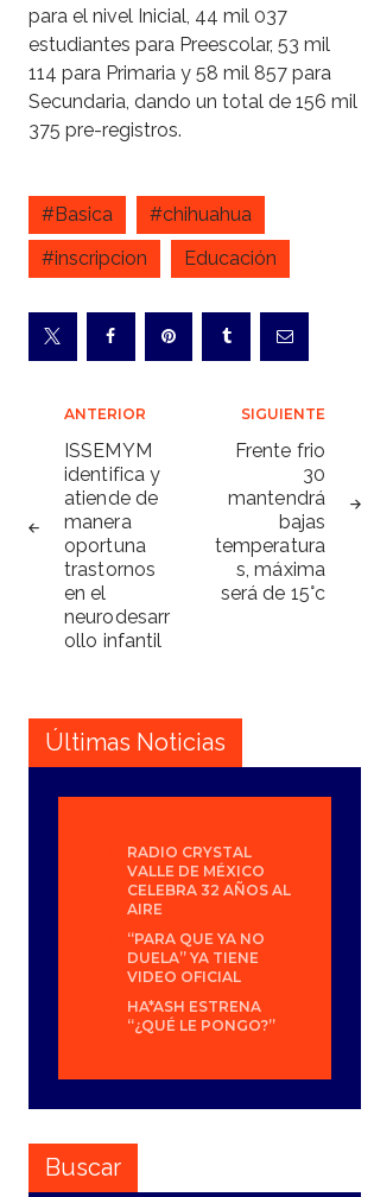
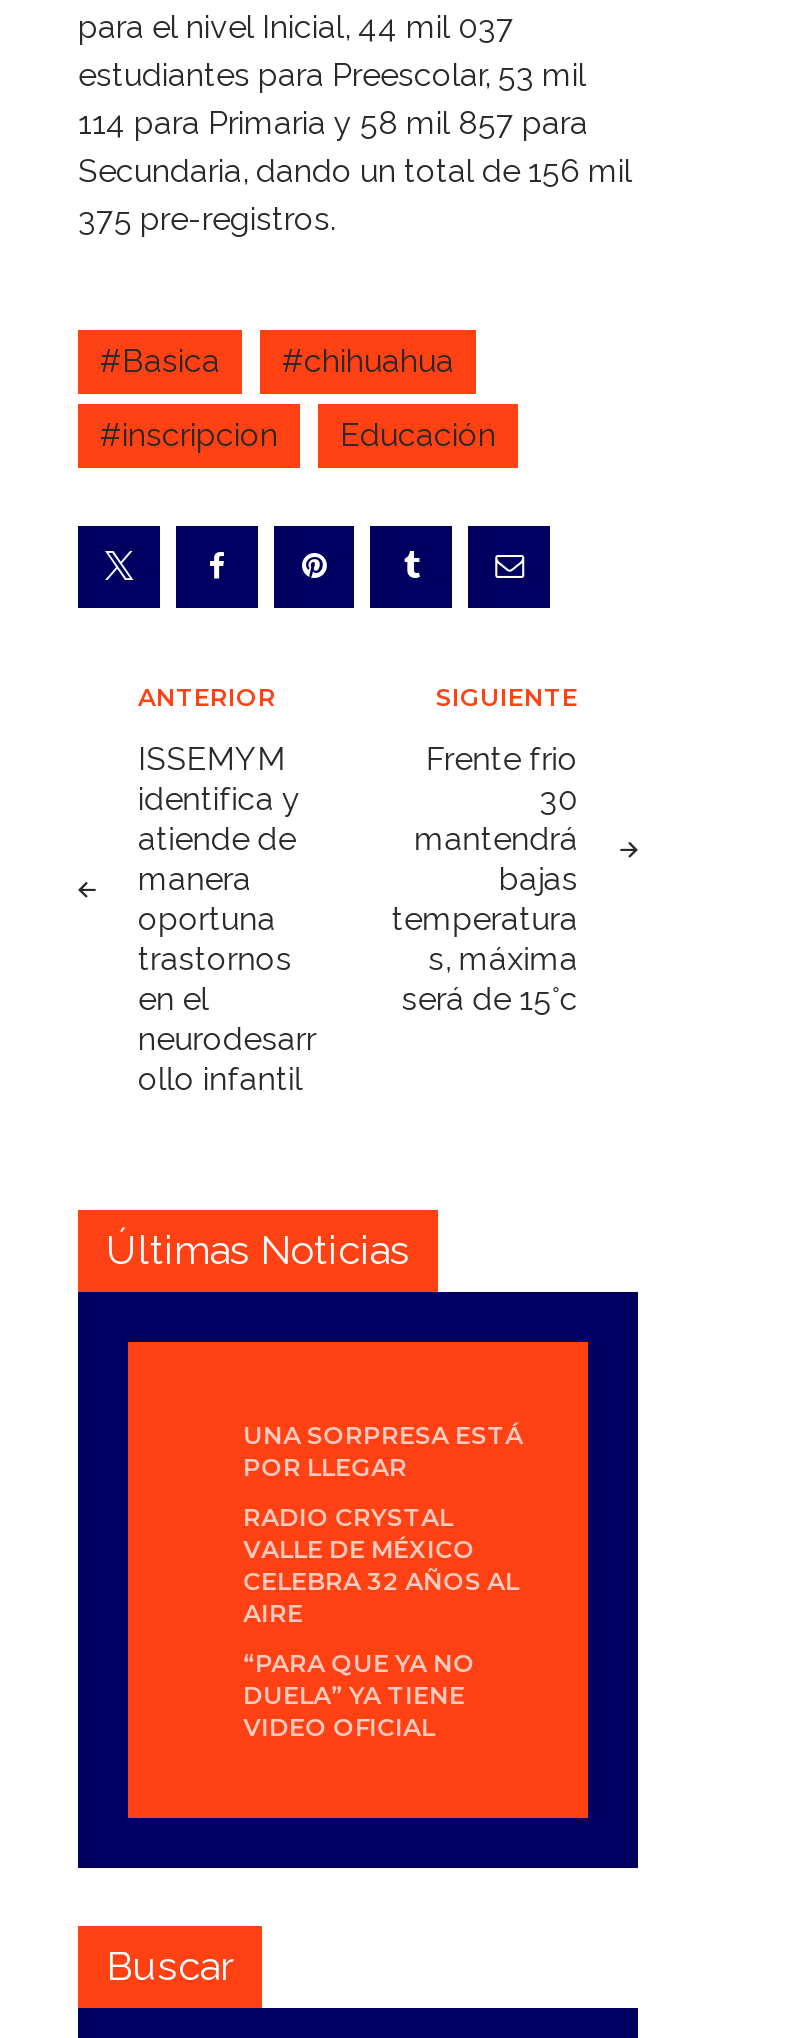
none -> [243,1420,523,1482] UNA SORPRESA ESTÁ | POR LLEGAR
moved [127,843,290,986] -> [243,1502,519,1742]: RADIO CRYSTAL | VALLE DE MÉXICO | CELEBRA 32 AÑOS AL | AIRE | “PARA QUE YA NO | DUELA” YA TIENE | VIDEO OFICIAL
[127,997,275,1034] HA*ASH ESTRENA | “¿QUÉ LE PONGO?” -> none

